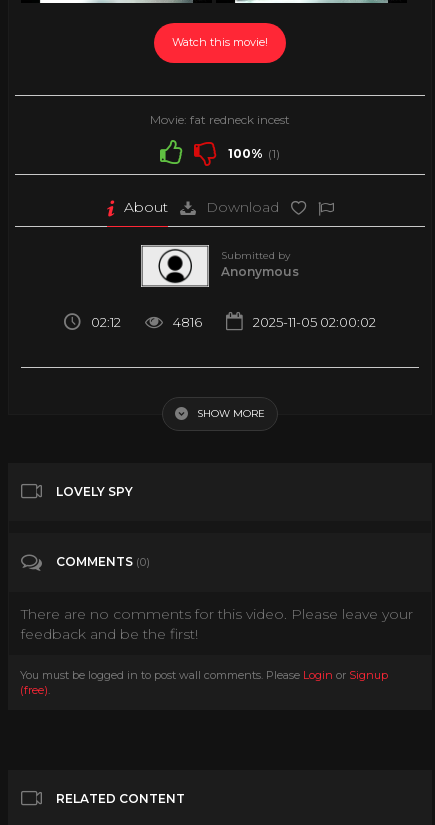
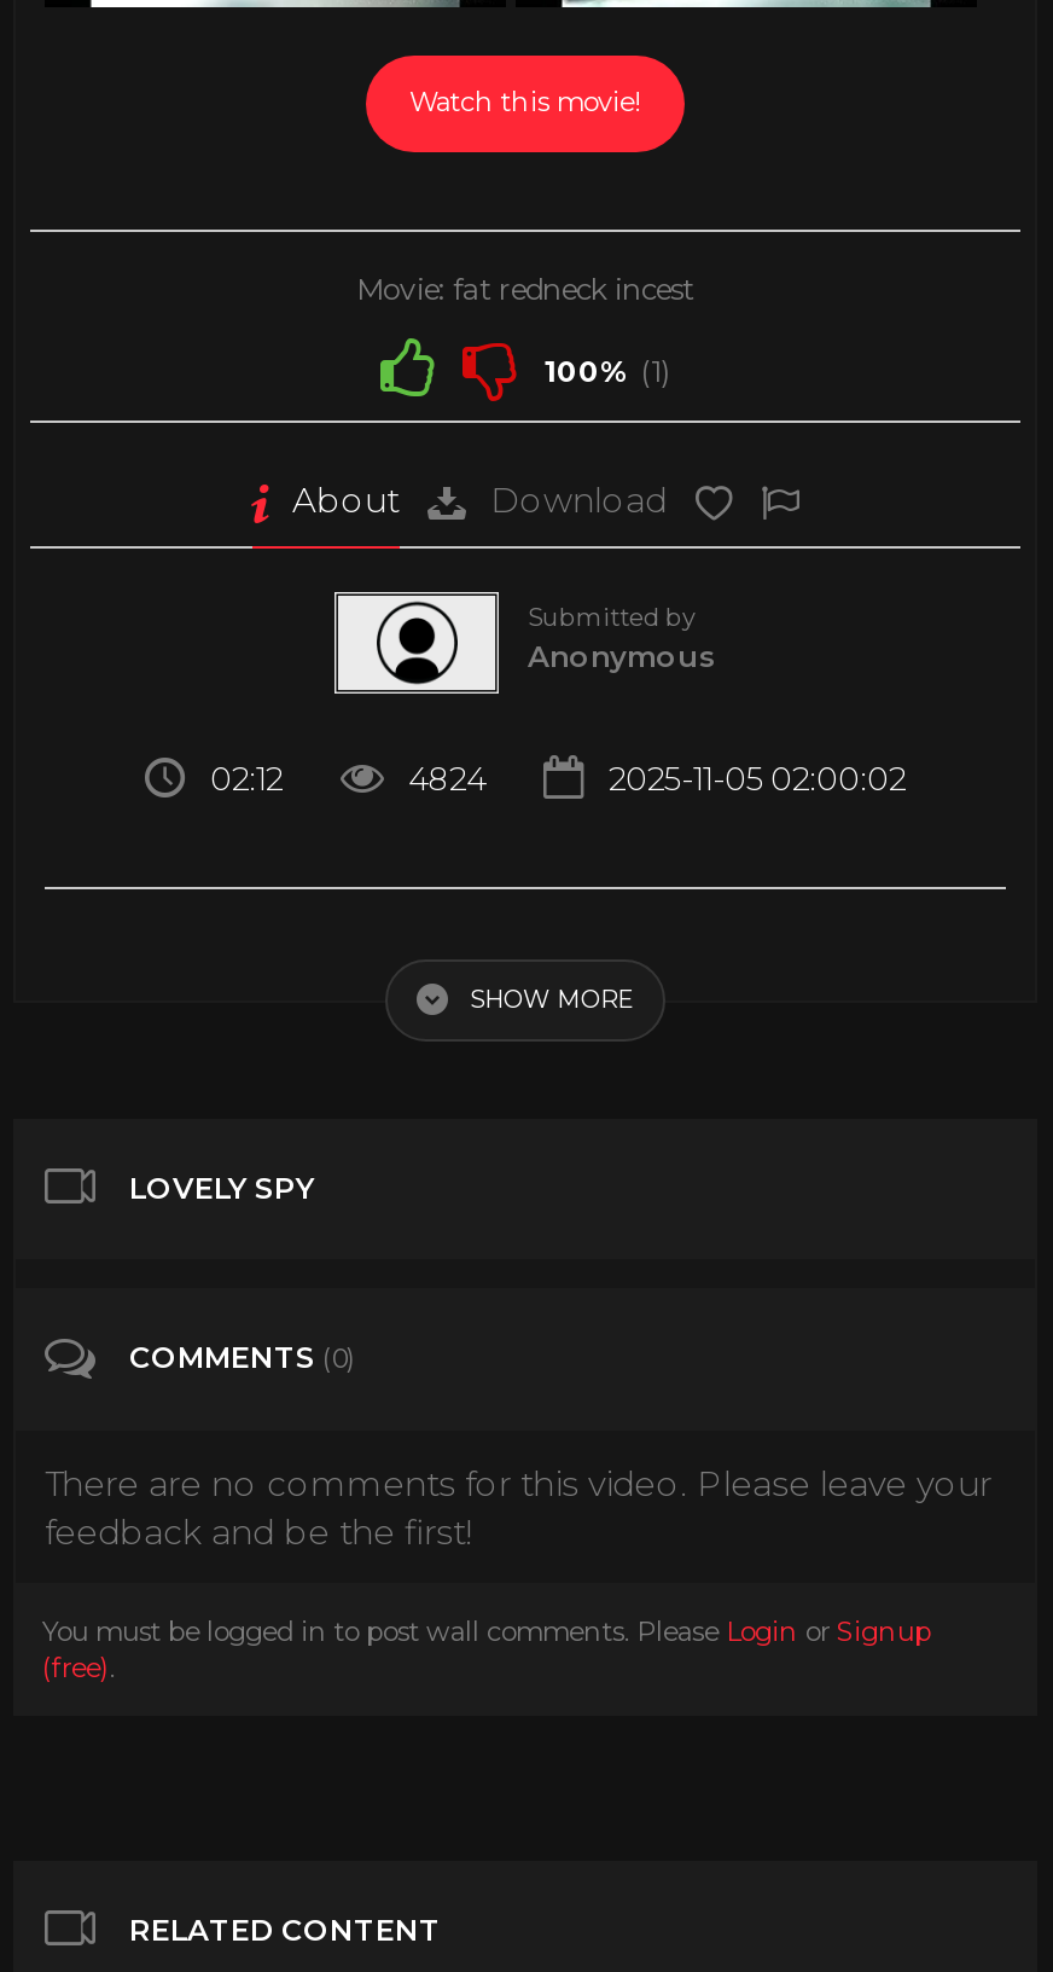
[173,314,202,330] 4816 -> [408,758,485,797] 4824

